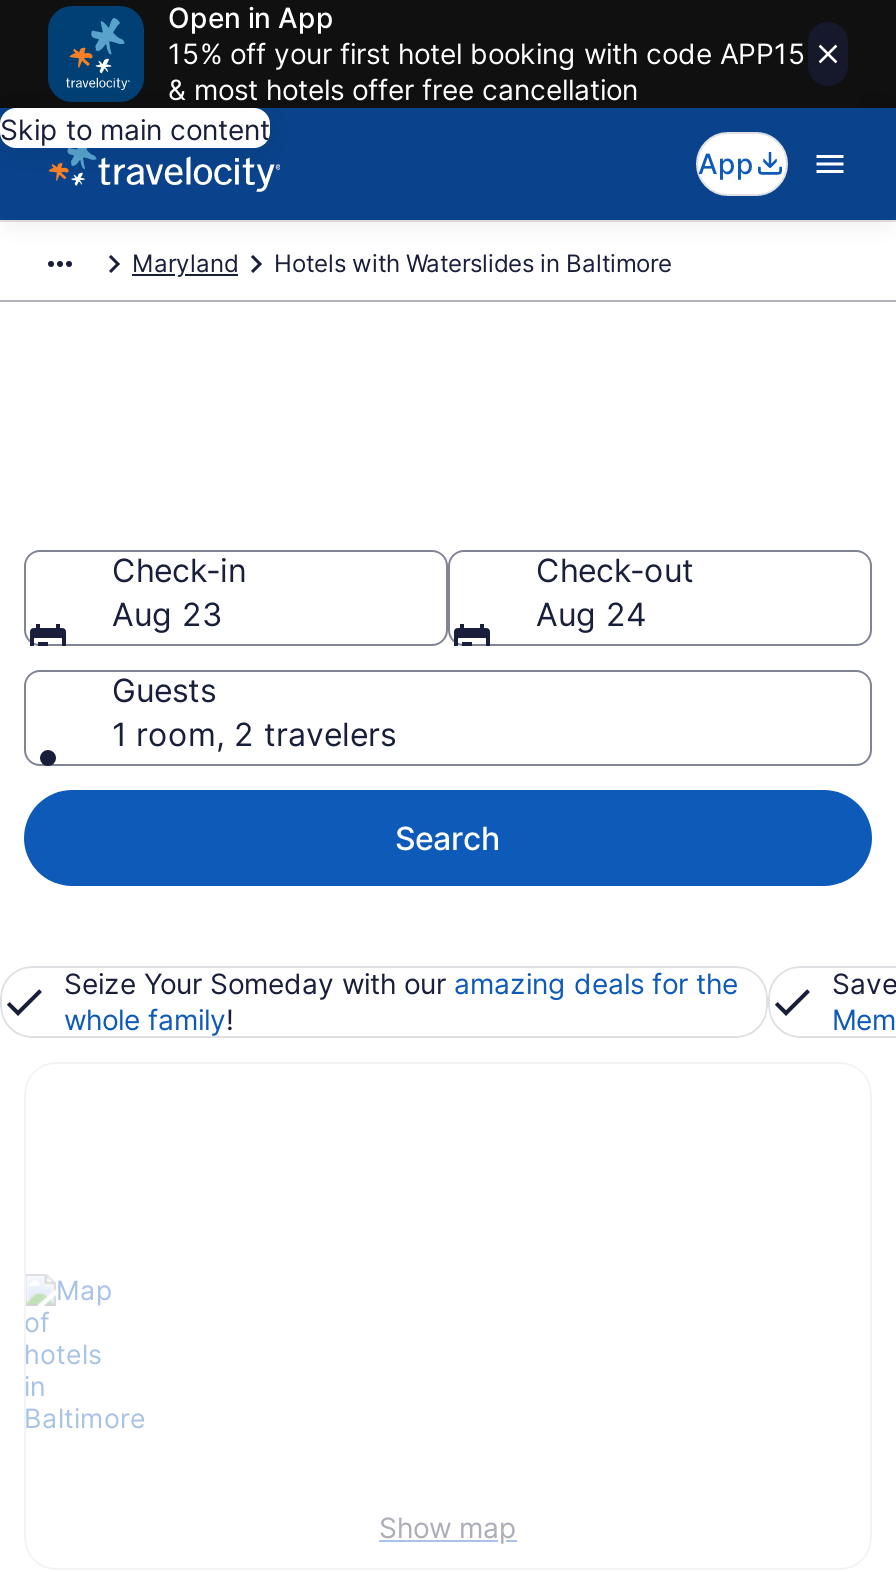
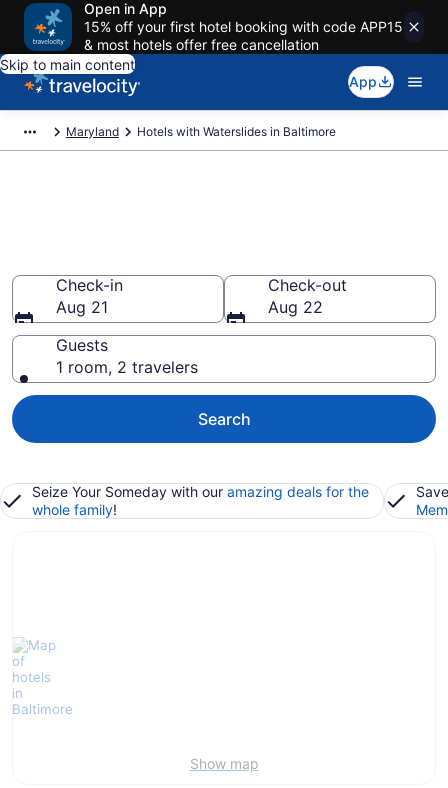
[112,594,222,634] Aug 23 -> [56,297,108,317] Aug 21
[536,594,646,634] Aug 24 -> [268,297,323,317] Aug 22

